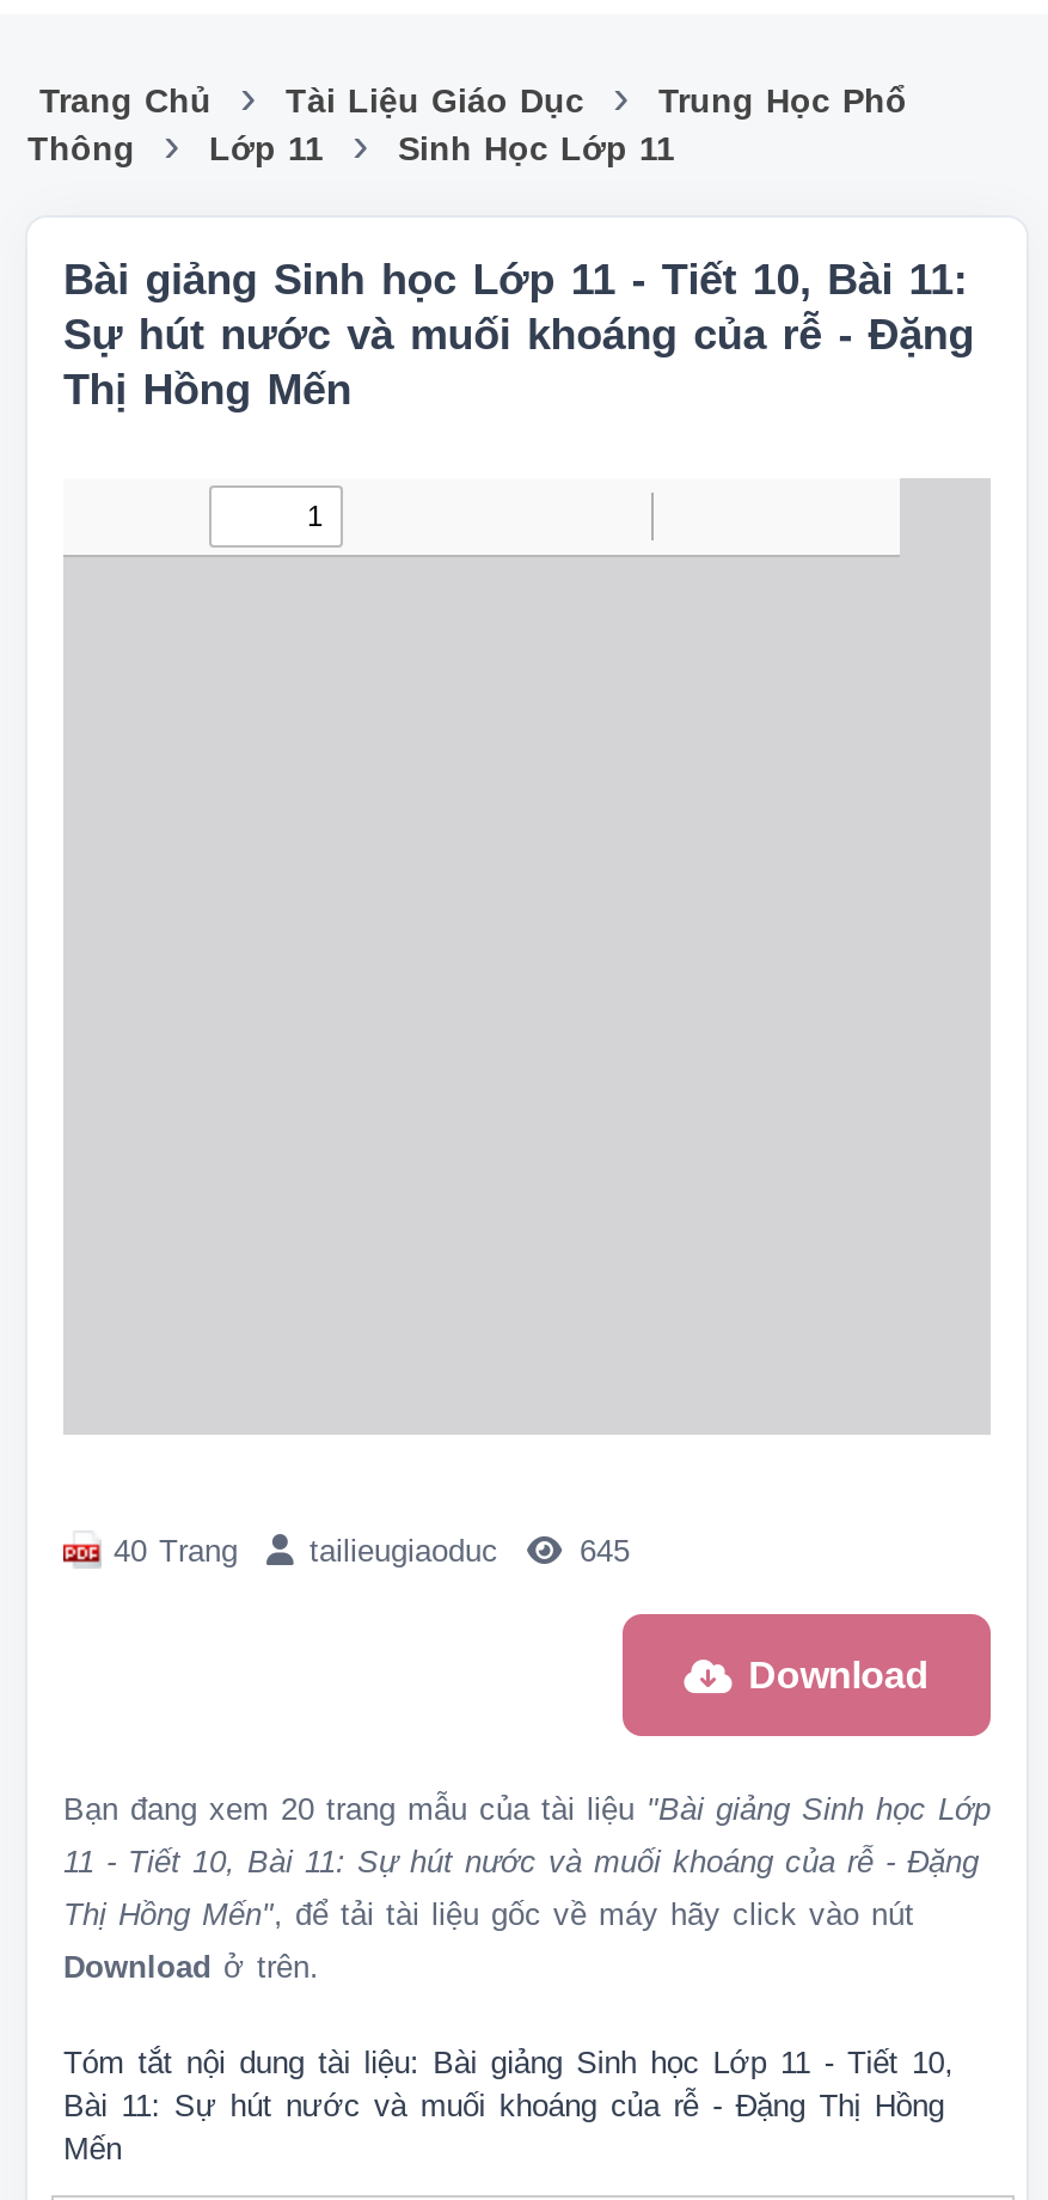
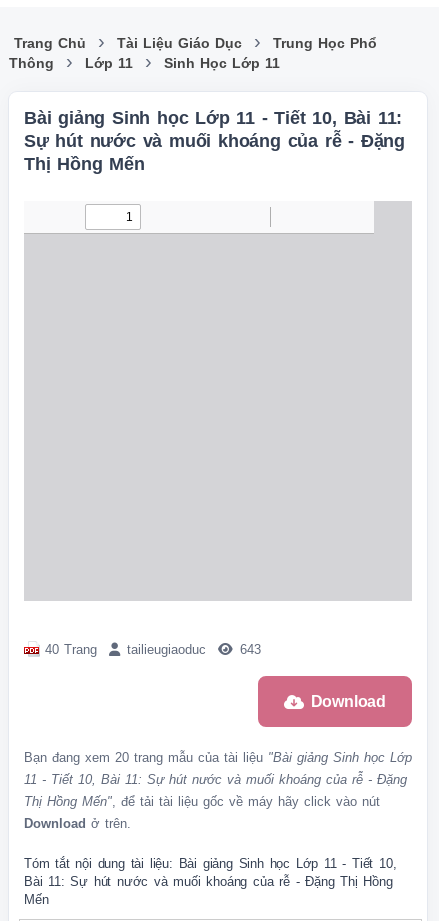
[580,1533,630,1569] 645 -> [240,642,261,657] 643

